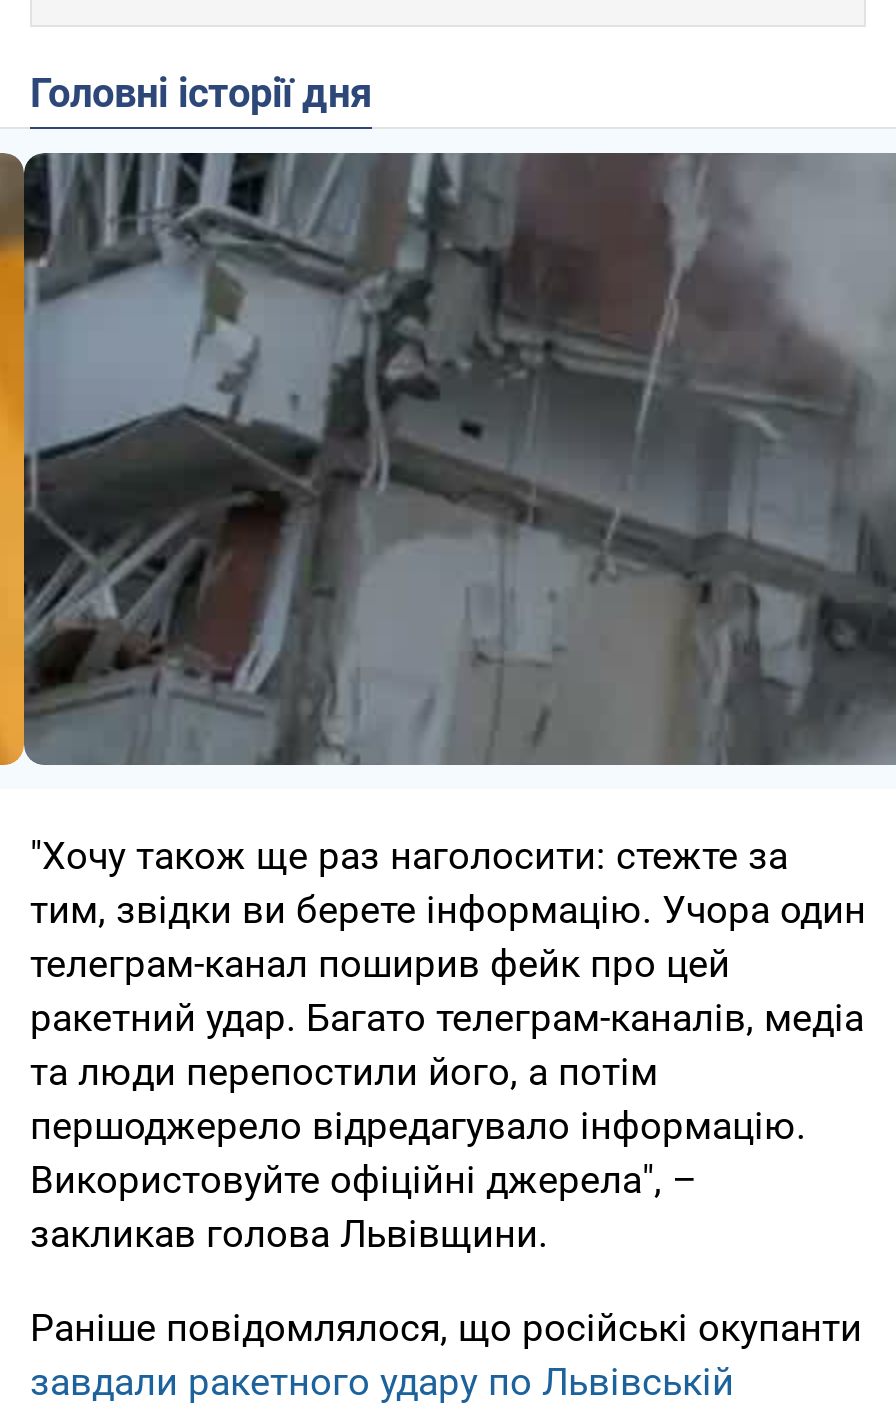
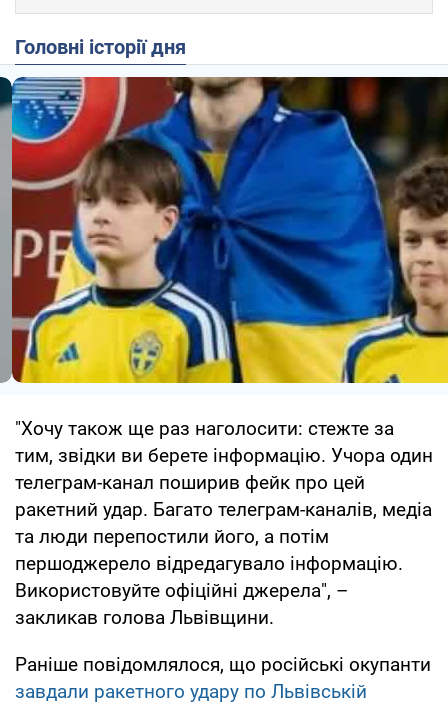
[6,151,890,767] [image] -> [3,76,445,384] [image]

